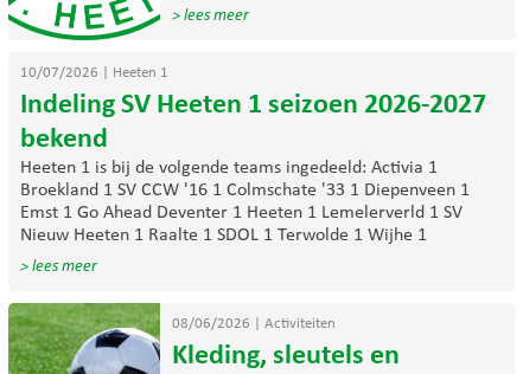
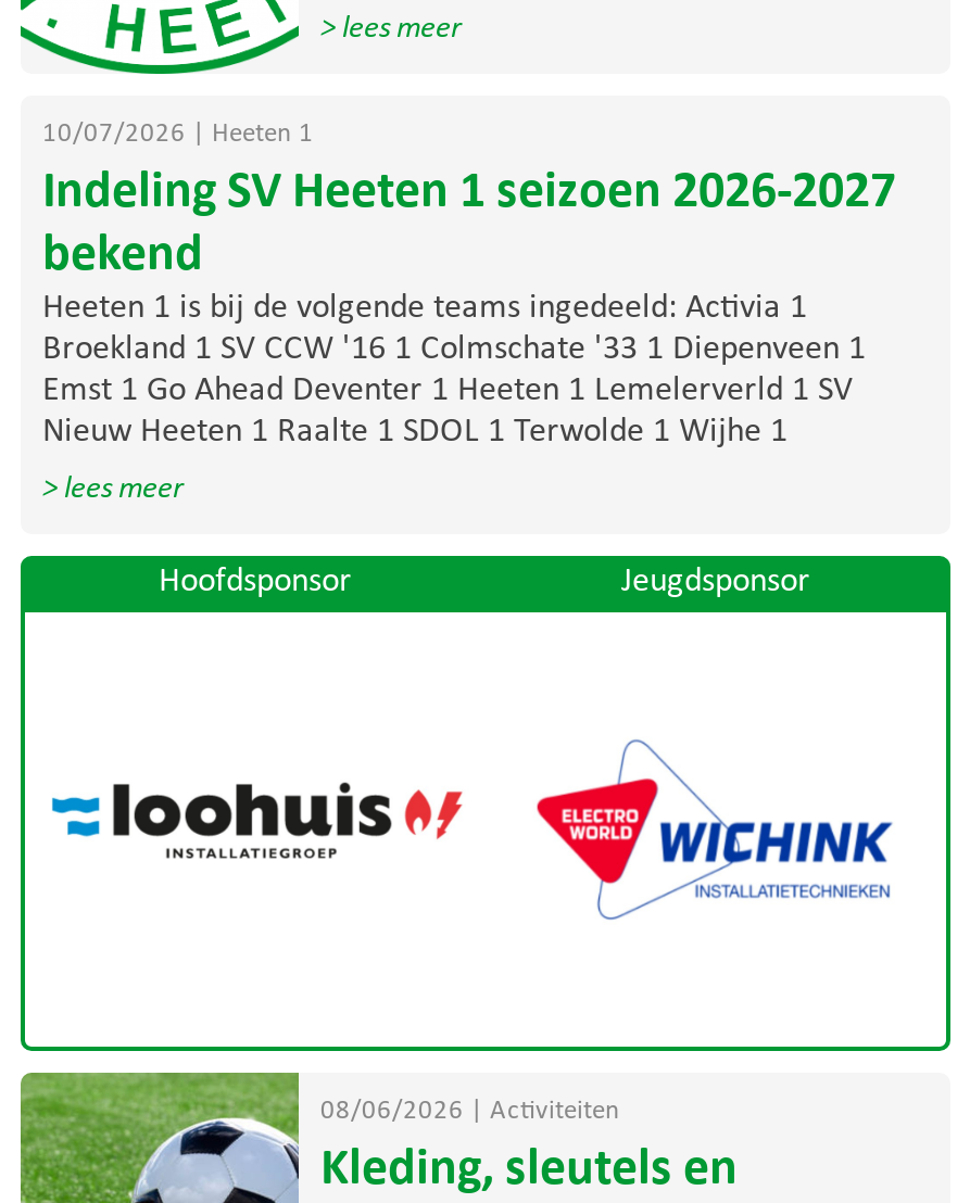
none -> [18,554,953,1053] [image] | Hoofdsponsor | Jeugdsponsor

